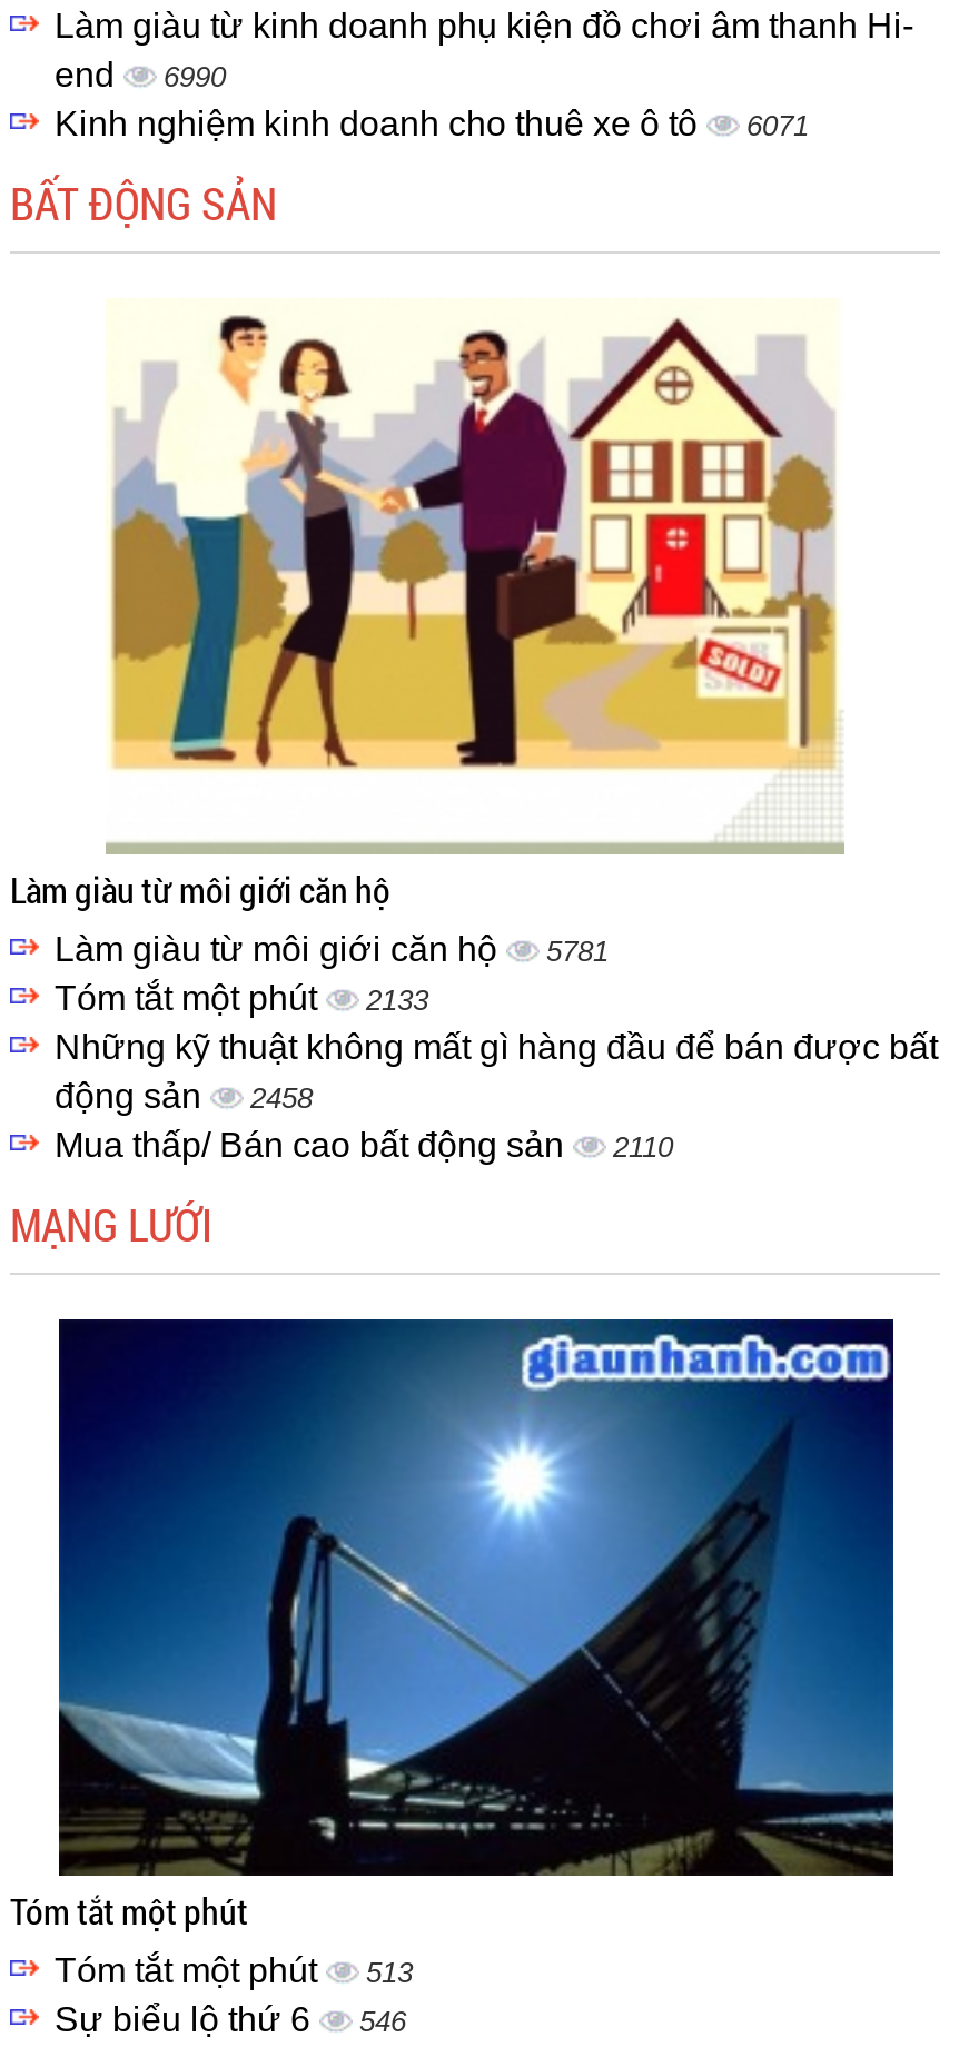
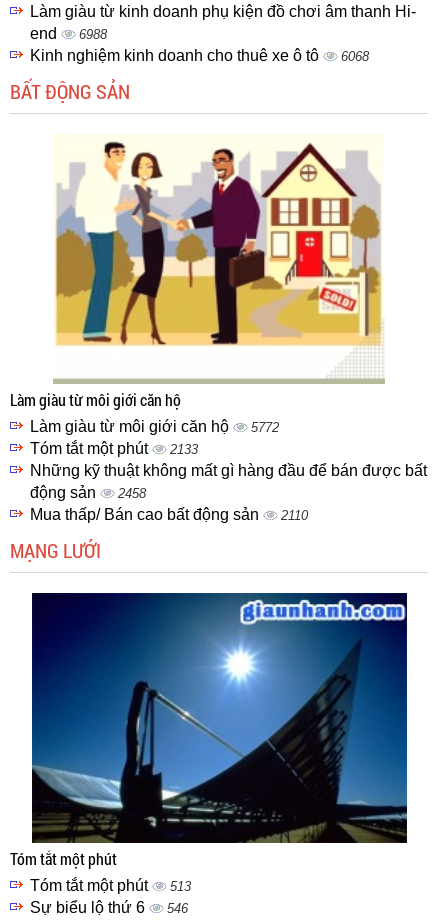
[55,56,226,93] end 6990 -> [30,25,107,42] end 6988
[55,105,809,142] Kinh nghiệm kinh doanh cho thuê xe ô tô 6071 -> [30,47,369,64] Kinh nghiệm kinh doanh cho thuê xe ô tô 6068
[55,930,609,968] Làm giàu từ môi giới căn hộ 5781 -> [30,418,279,435] Làm giàu từ môi giới căn hộ 5772

